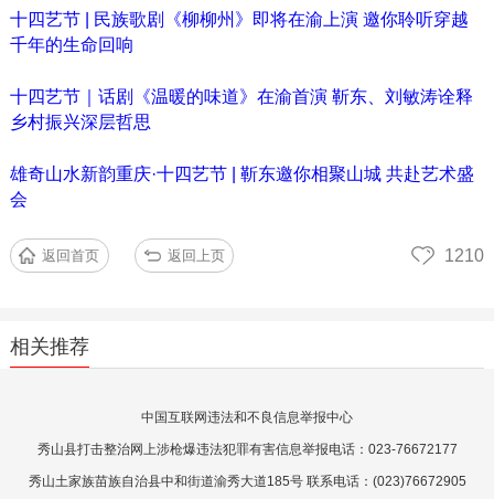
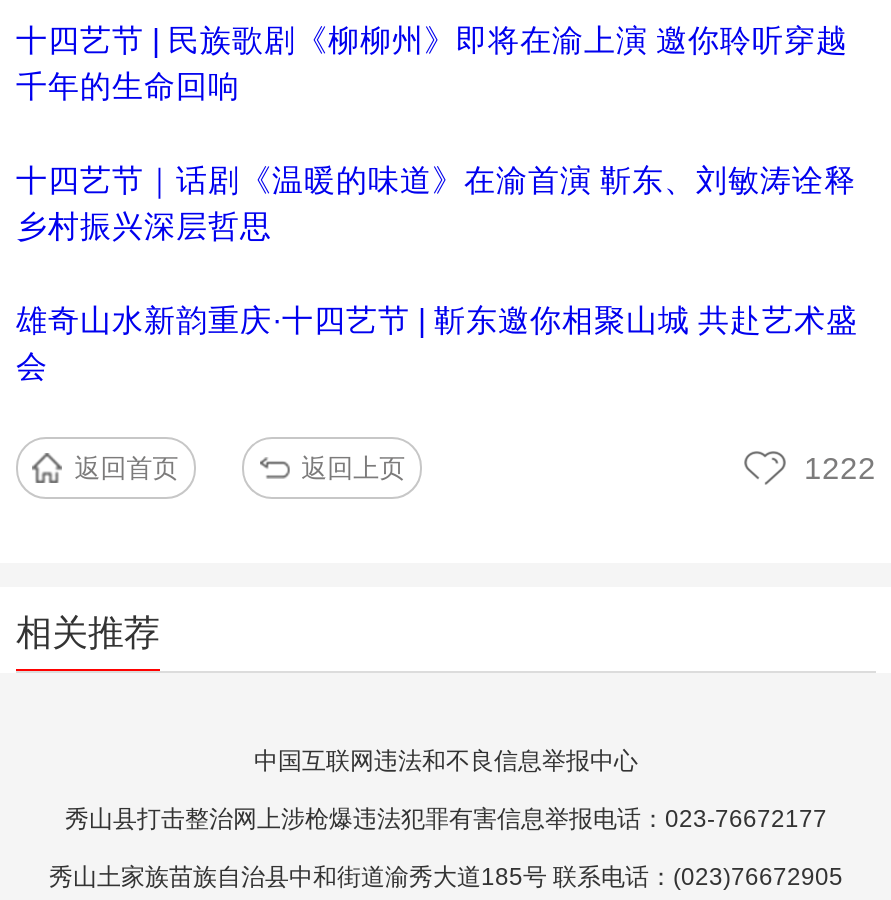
[444,246,484,265] 1210 -> [804,451,876,485] 1222

